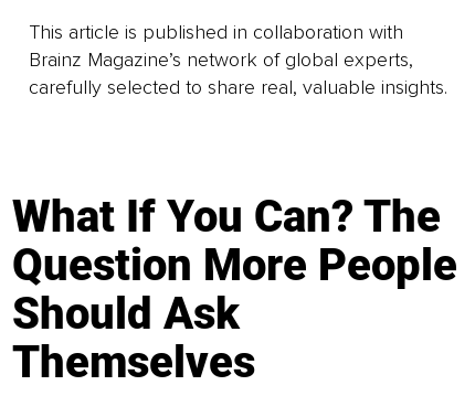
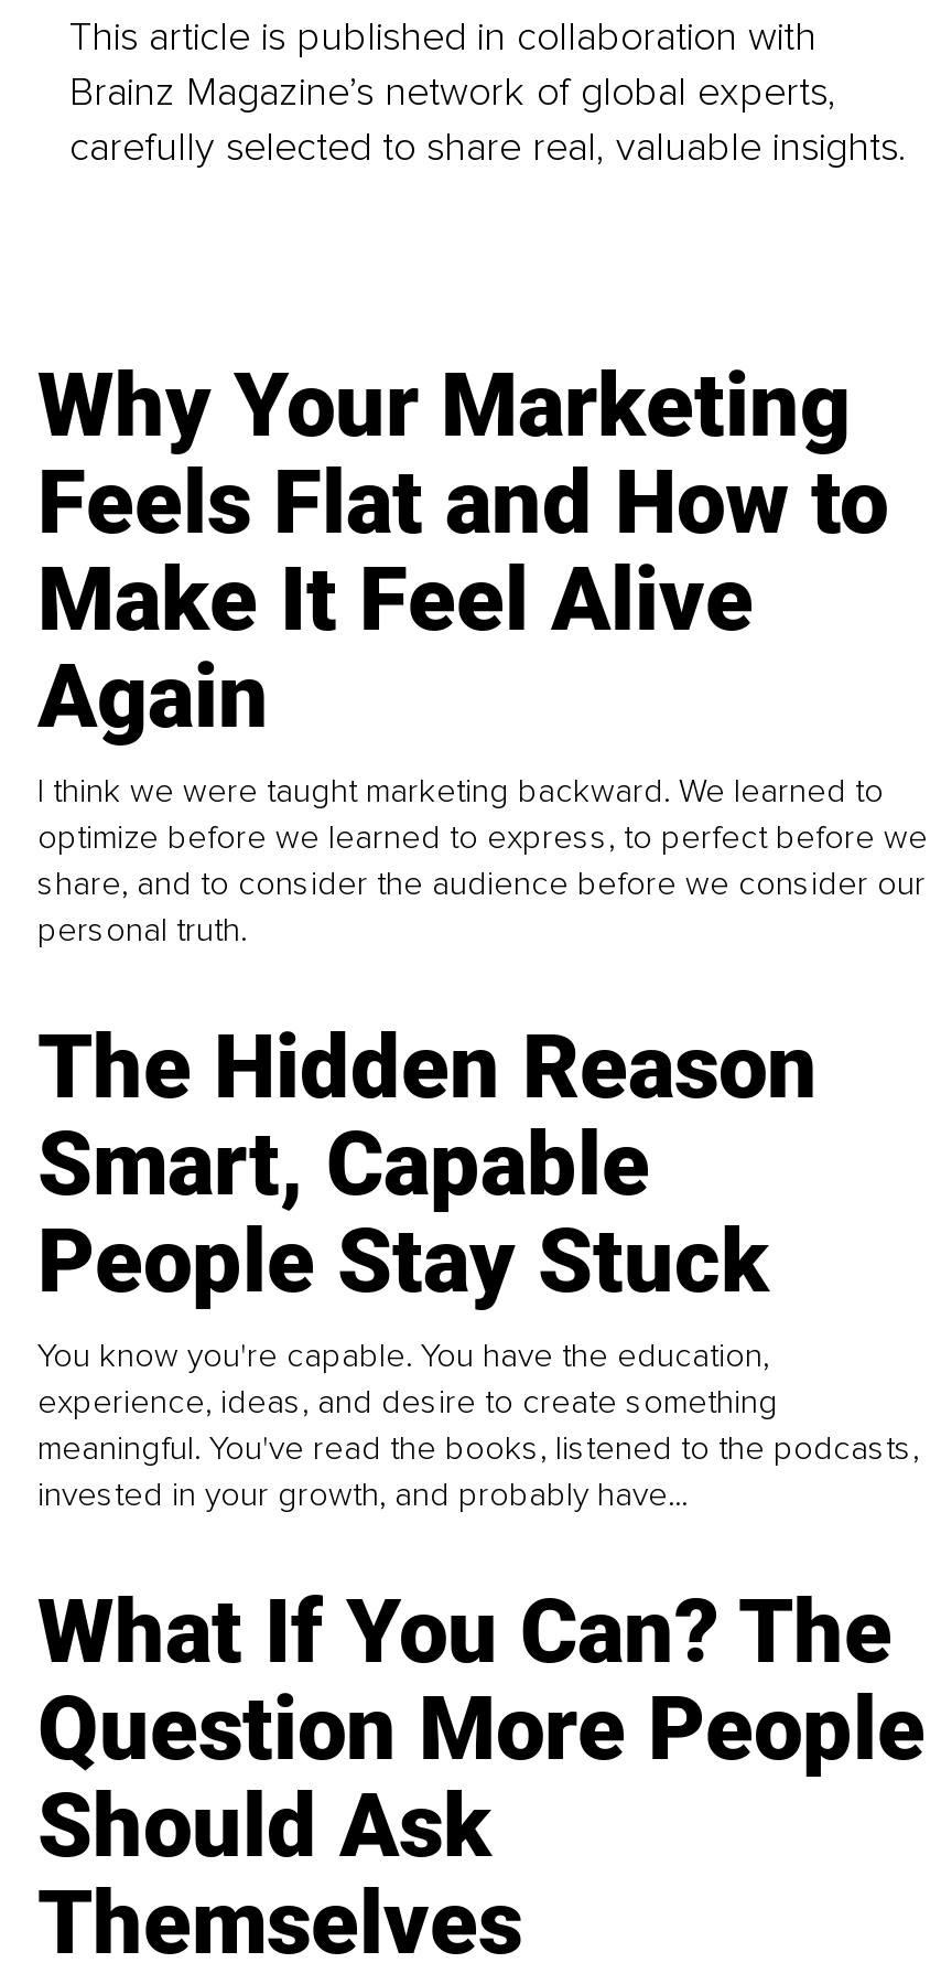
none -> [37,353,928,1513] Why Your Marketing | Feels Flat and How to | Make It Feel Alive | Again | I think we were taught marketing backward. We learned to | optimize before we learned to express, to perfect before we | share, and to consider the audience before we consider our | personal truth. | The Hidden Reason | Smart, Capable | People Stay Stuck | You know you're capable. You have the education, | experience, ideas, and desire to create something | meaningful. You've read the books, listened to the podcasts, | invested in your growth, and probably have...

